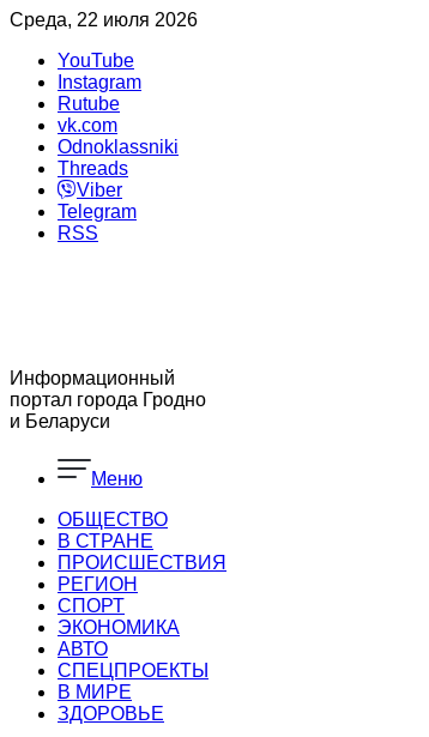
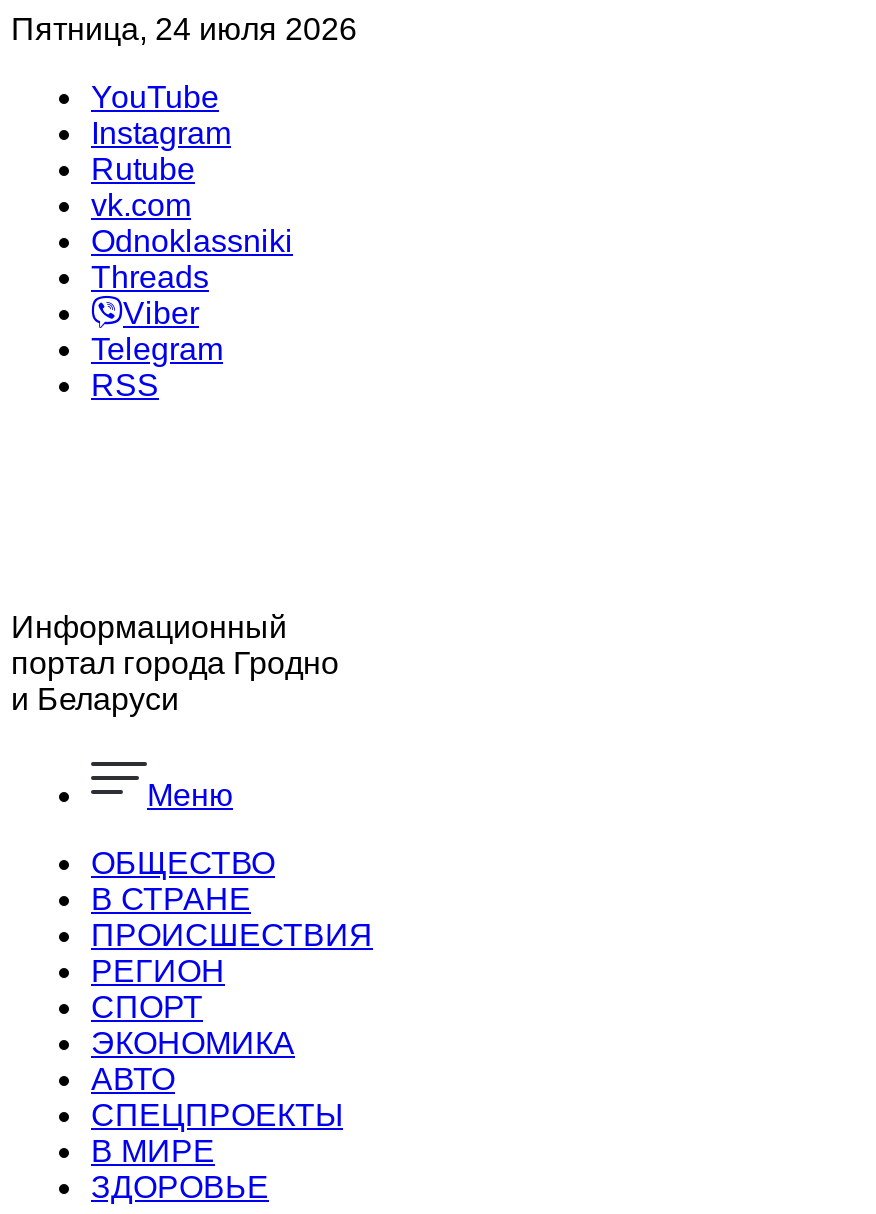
[10,10,198,30] Среда, 22 июля 2026 -> [11,12,357,46] Пятница, 24 июля 2026

